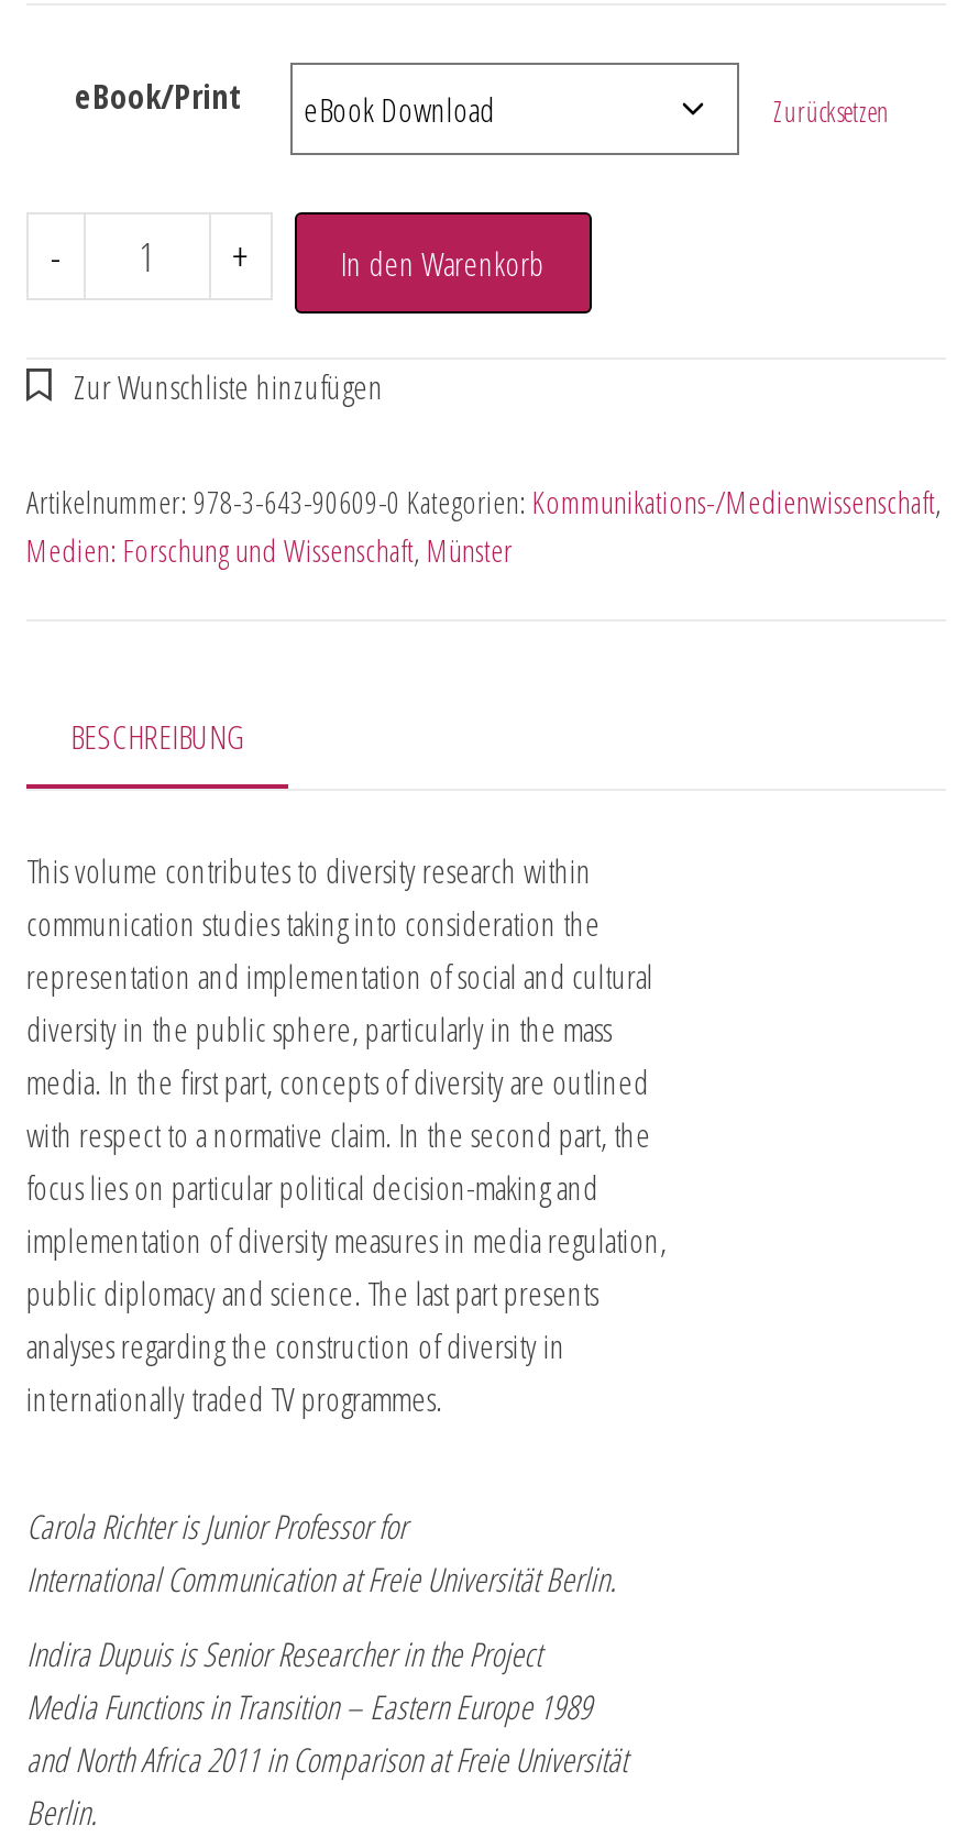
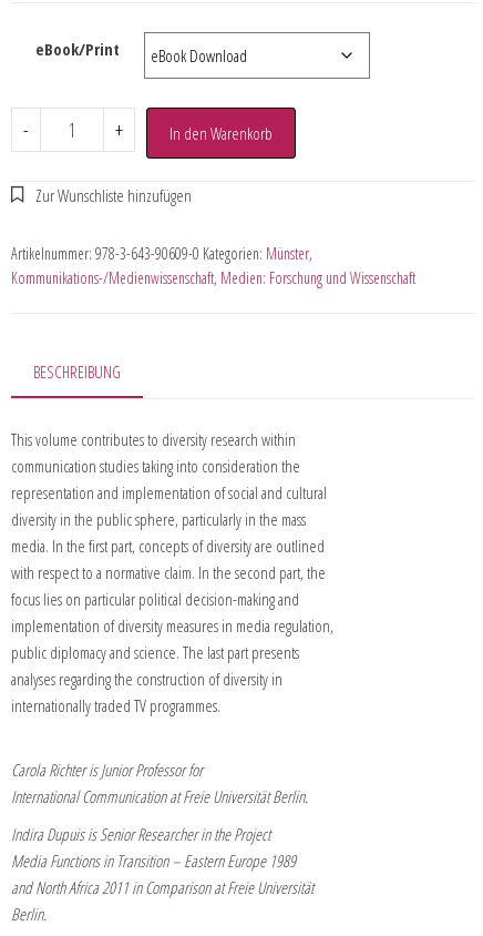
[773,93,890,131] Zurücksetzen -> none
[26,480,942,571] Artikelnummer: 978-3-643-90609-0 Kategorien: Kommunikations-/Medienwissenschaft, | Medien: Forschung und Wissenschaft, Münster -> [11,243,415,288] Artikelnummer: 978-3-643-90609-0 Kategorien: Münster, | Kommunikations-/Medienwissenschaft, Medien: Forschung und Wissenschaft

